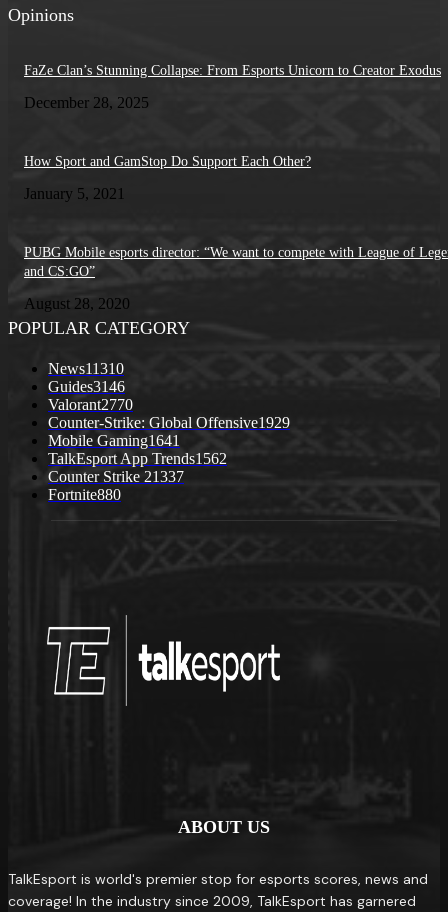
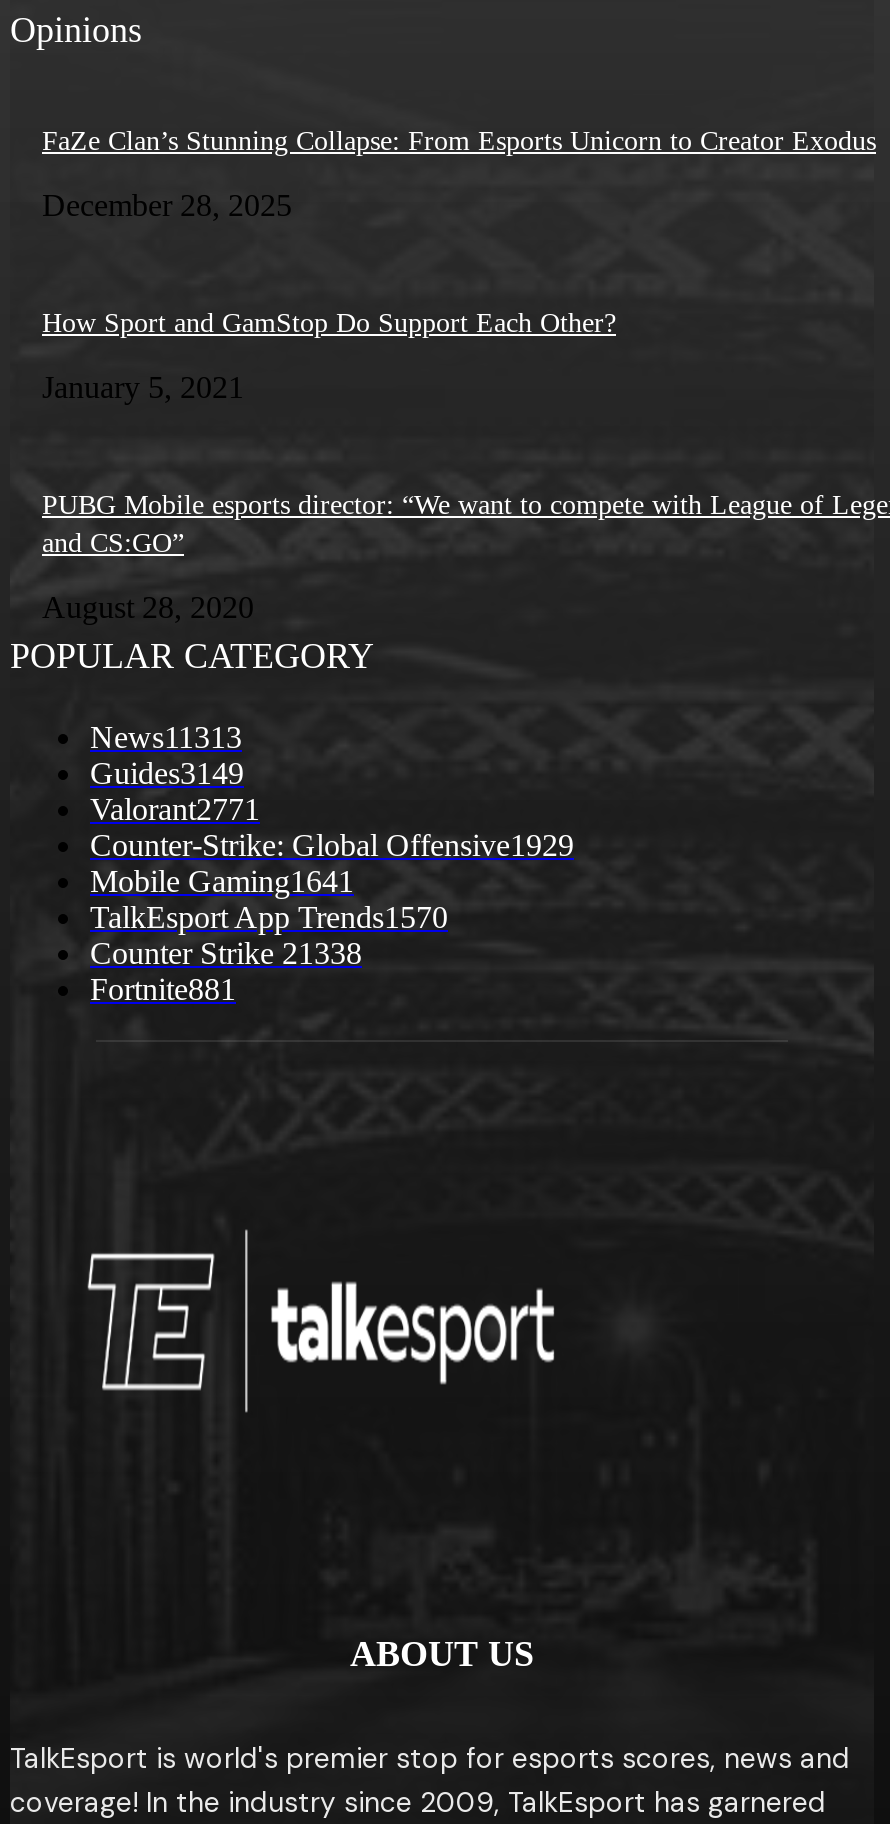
[48,359,124,376] News11310 -> [90,719,242,753] News11313
[48,377,125,394] Guides3146 -> [90,755,244,789] Guides3149
[48,395,133,412] Valorant2770 -> [90,791,260,825] Valorant2771
[48,449,227,466] TalkEsport App Trends1562 -> [90,899,448,933] TalkEsport App Trends1570
[48,467,184,484] Counter Strike 21337 -> [90,935,362,969] Counter Strike 21338
[48,485,121,502] Fortnite880 -> [90,971,236,1005] Fortnite881

